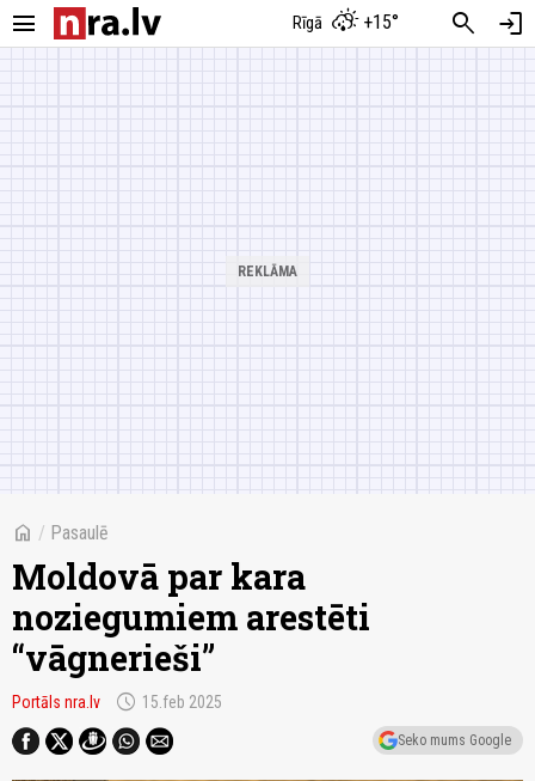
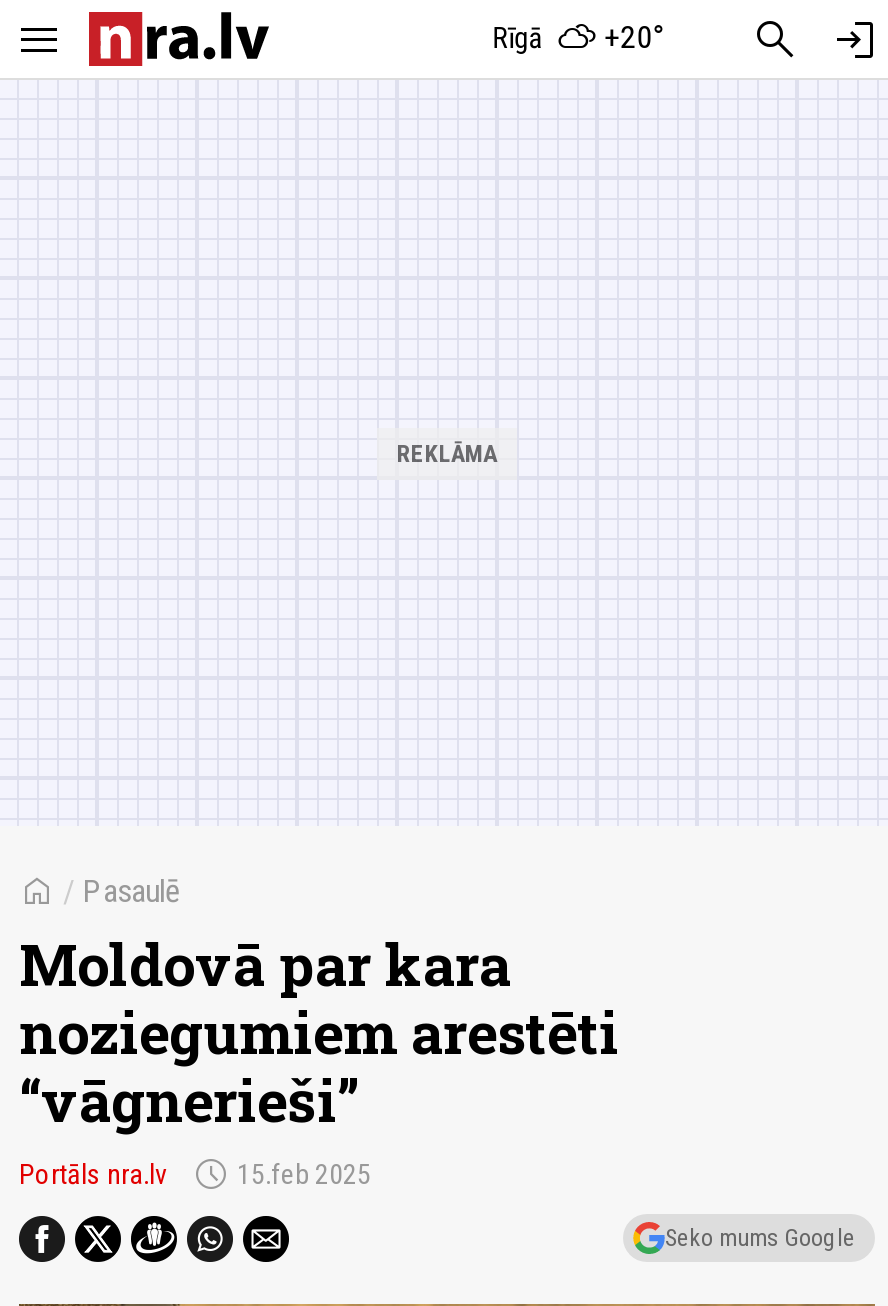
[293,11,399,33] Rīgā +15° -> [493,18,665,56] Rīgā +20°

